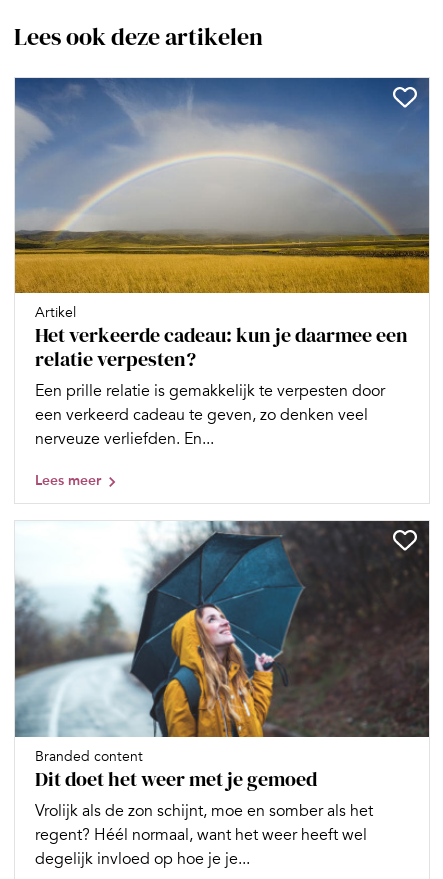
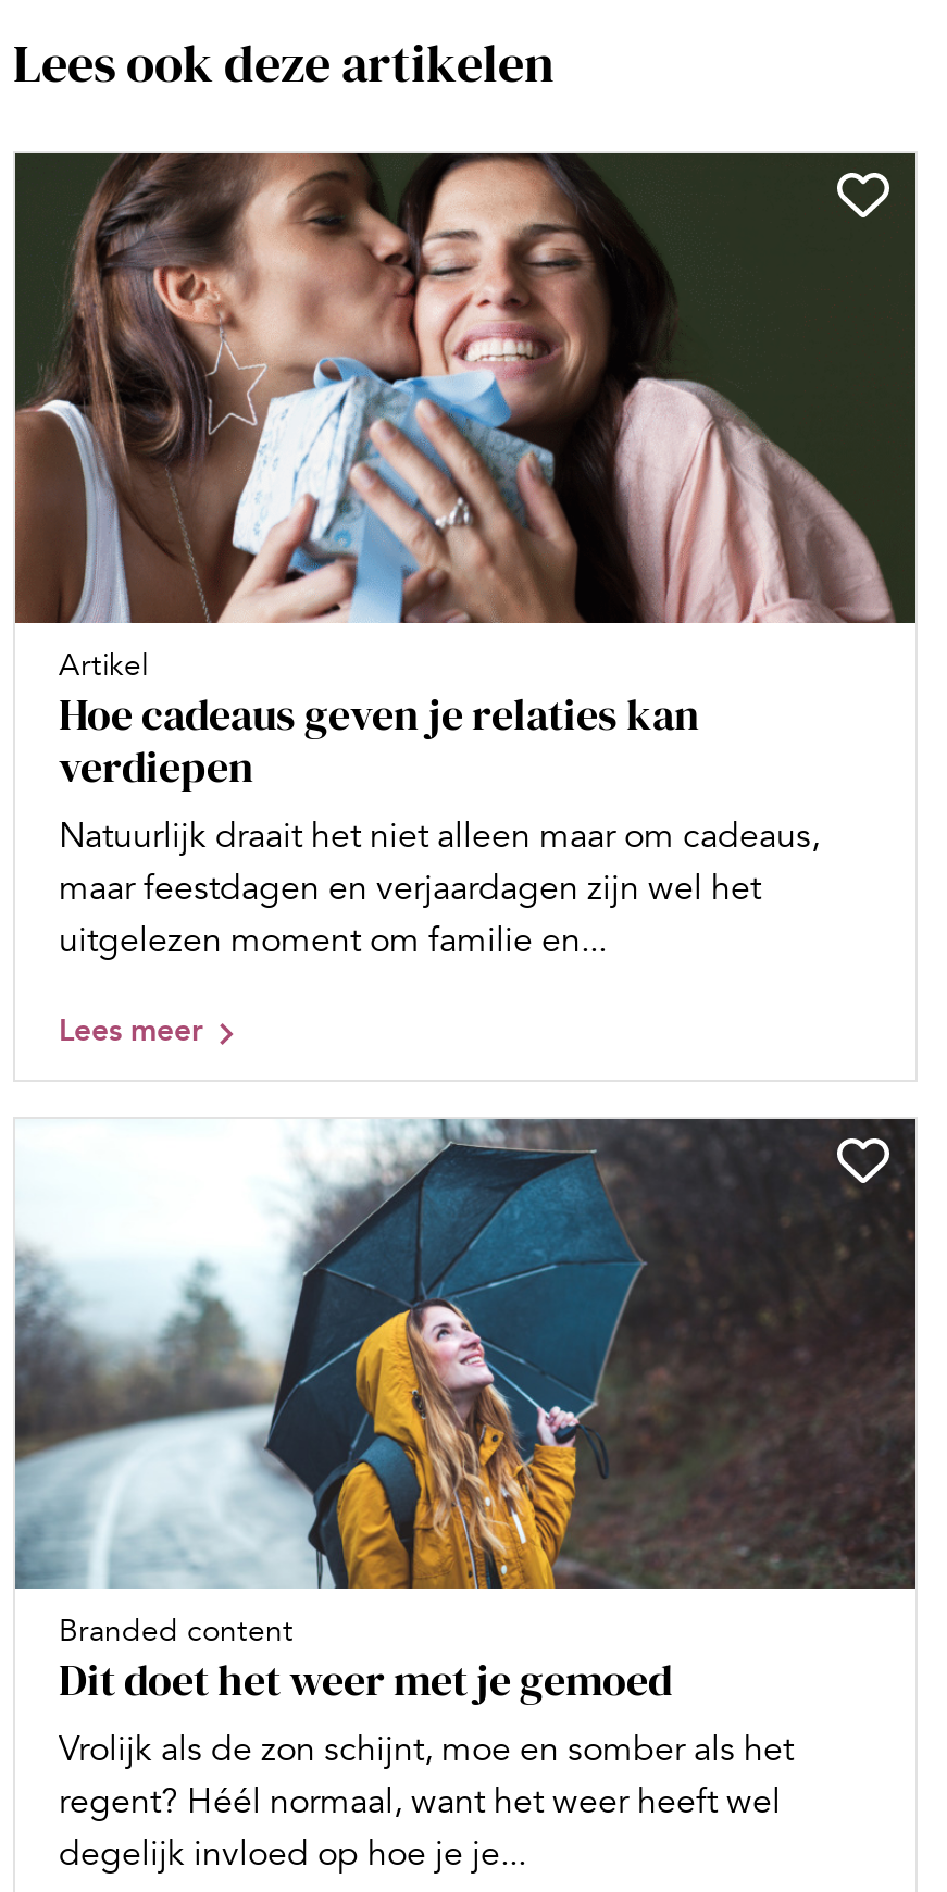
[14,77,430,449] [image] | Het verkeerde cadeau: kun je daarmee een | relatie verpesten? | Een prille relatie is gemakkelijk te verpesten door | een verkeerd cadeau te geven, zo denken veel | nerveuze verliefden. En... -> [13,151,918,963] [image] | Hoe cadeaus geven je relaties kan | verdiepen | Natuurlijk draait het niet alleen maar om cadeaus, | maar feestdagen en verjaardagen zijn wel het | uitgelezen moment om familie en...

